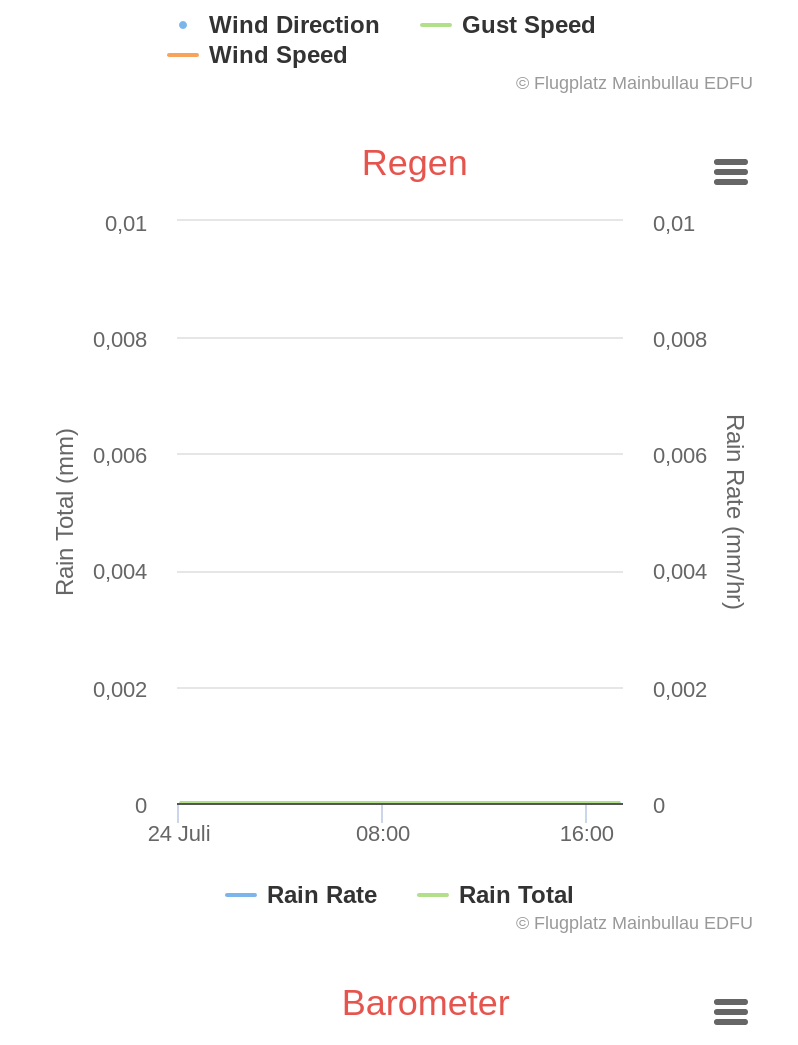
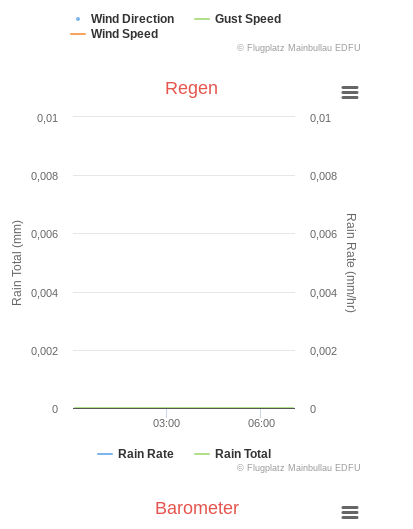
[147,821,614,846] 24 Juli | 08:00 | 16:00 -> [153,417,275,429] 06:00 | 03:00

